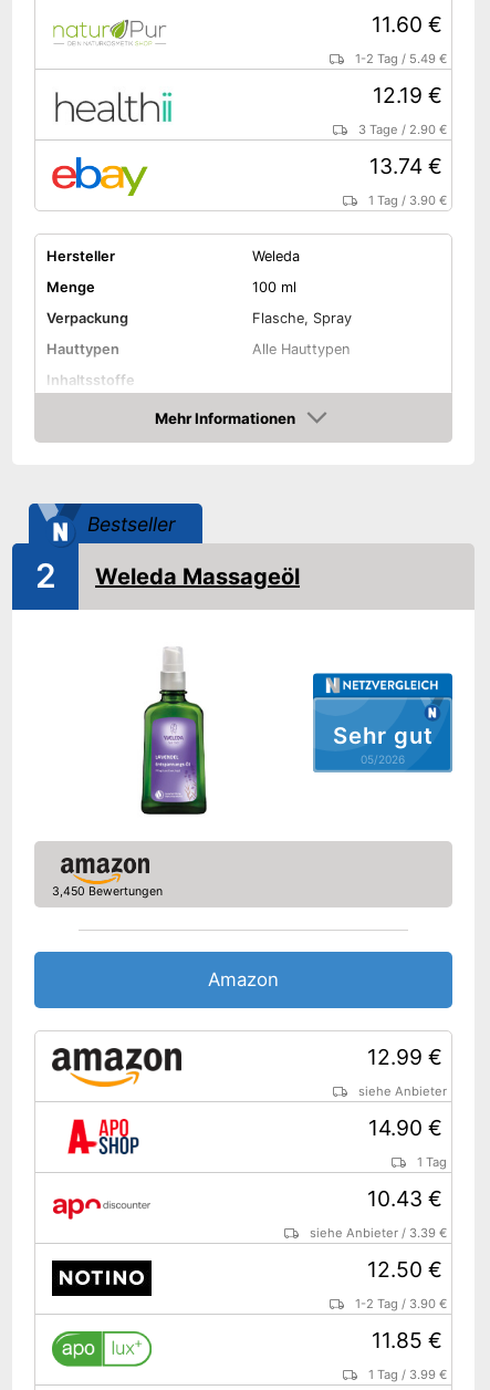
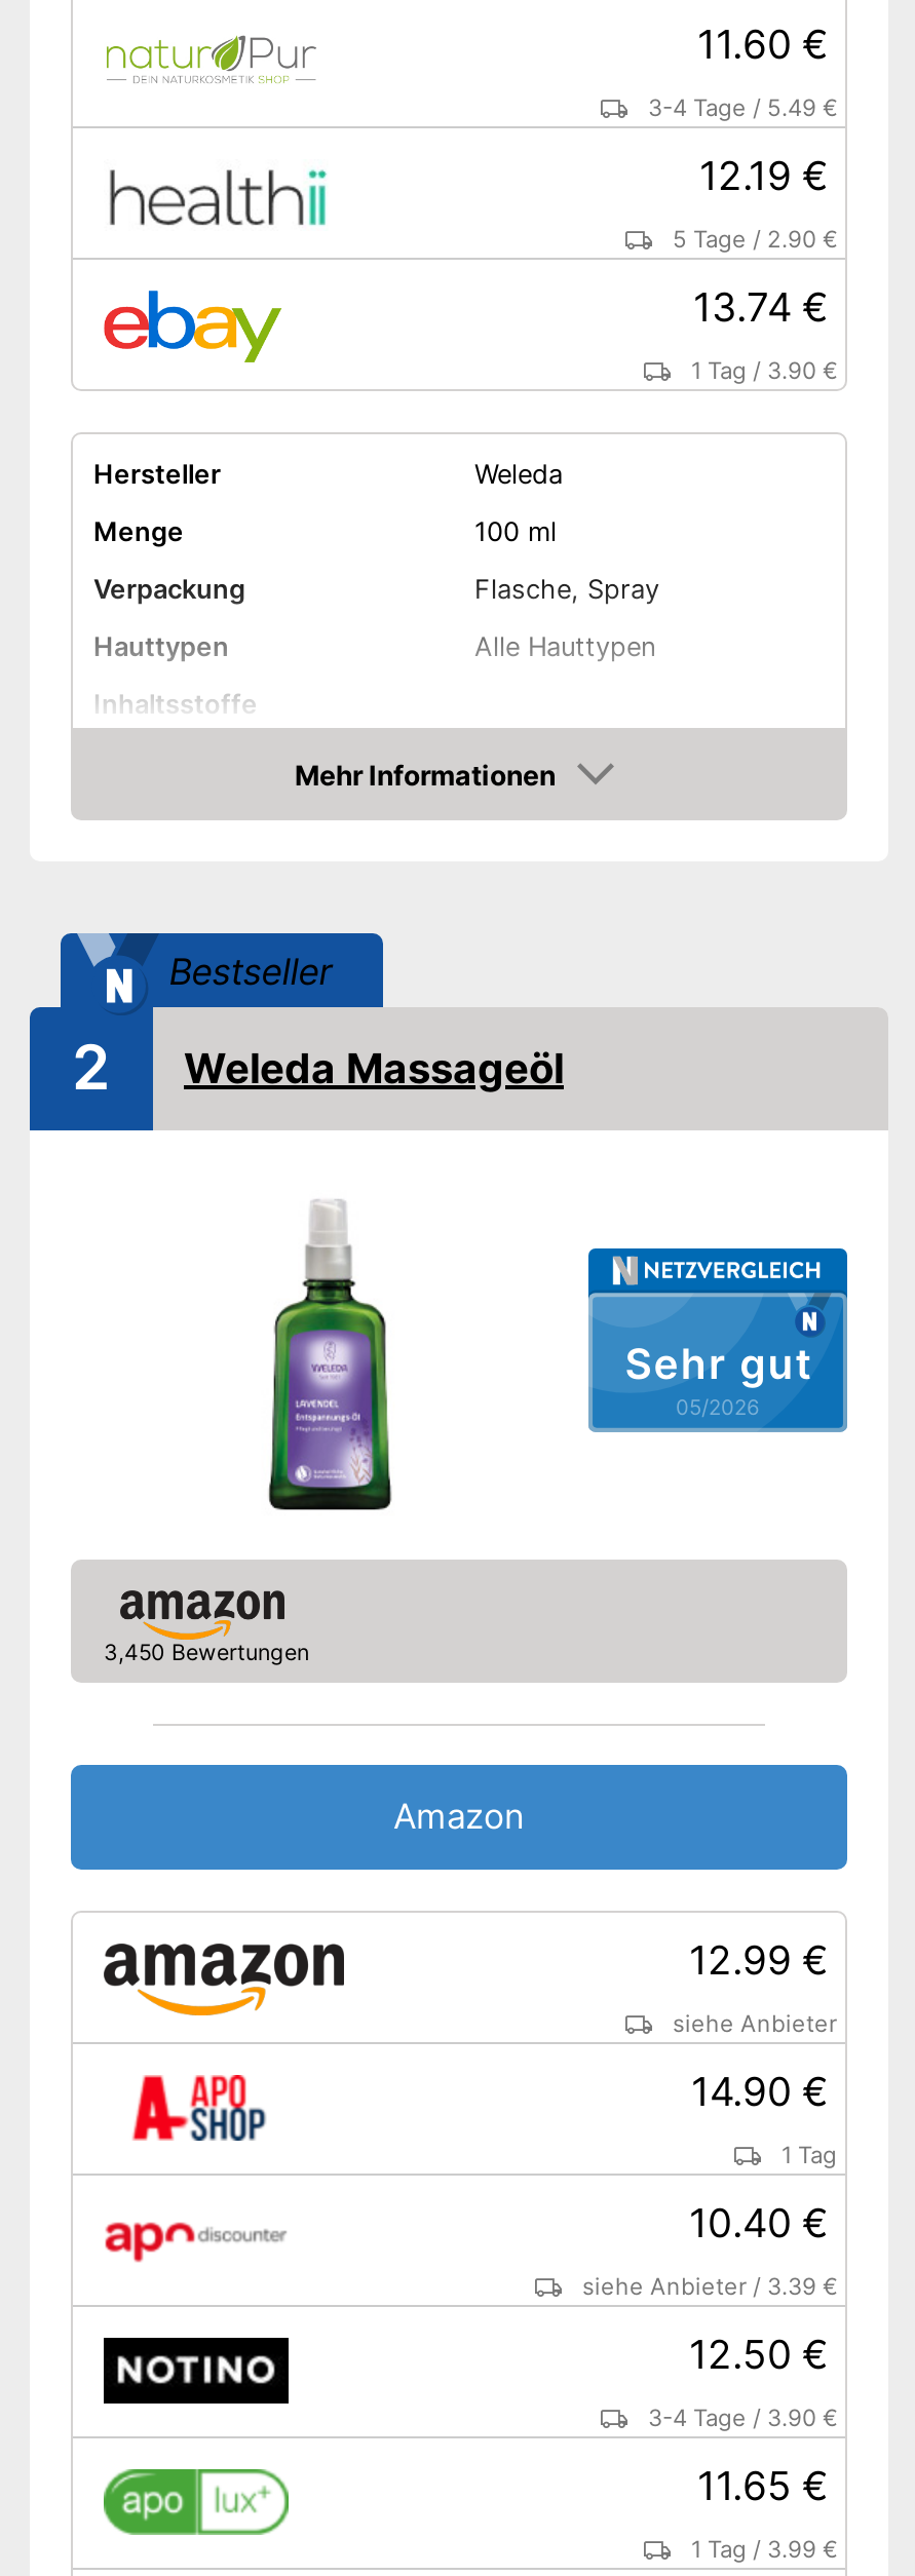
[355,51,447,66] 1-2 Tag / 5.49 € -> [648,93,837,122] 3-4 Tage / 5.49 €
[358,122,447,137] 3 Tage / 2.90 € -> [673,225,837,254] 5 Tage / 2.90 €
[367,1185,442,1211] 10.43 € -> [689,2197,829,2246] 10.40 €
[355,1296,447,1311] 1-2 Tag / 3.90 € -> [648,2404,837,2432] 3-4 Tage / 3.90 €
[372,1326,442,1353] 11.85 € -> [697,2460,829,2509] 11.65 €

